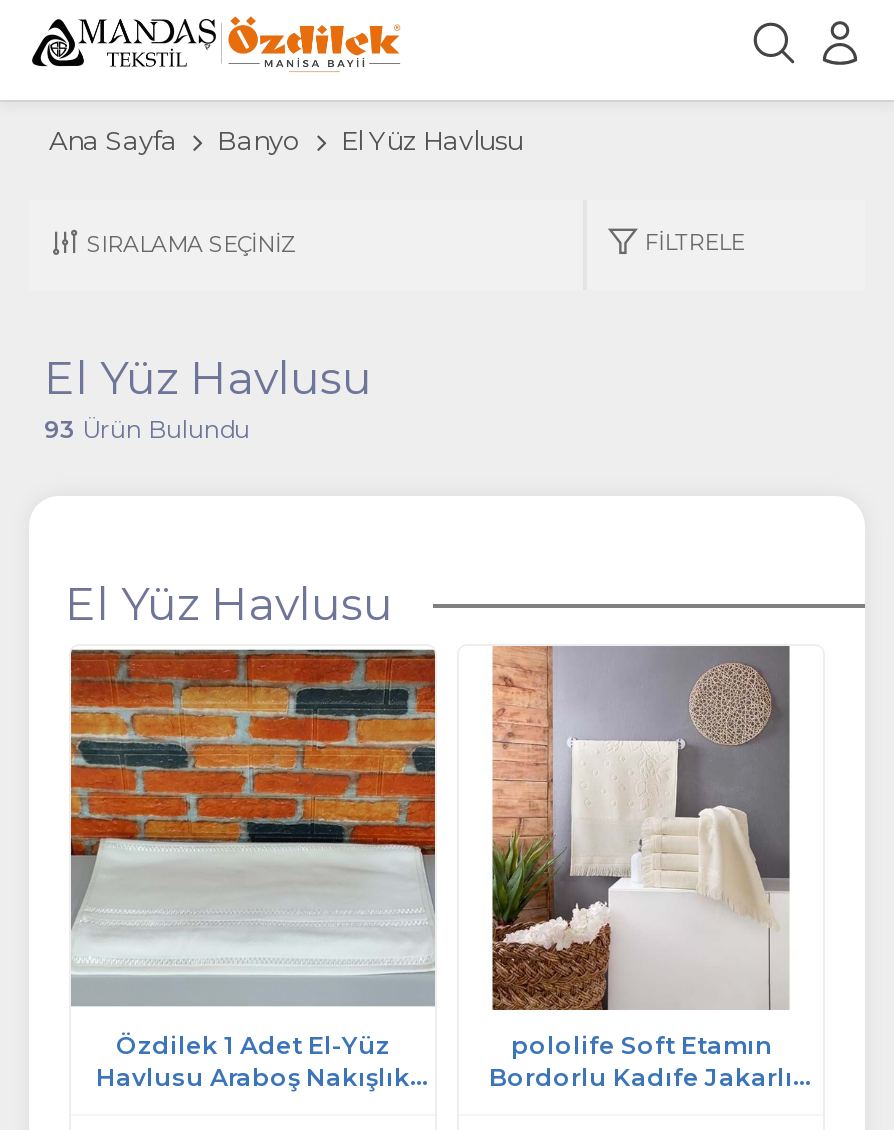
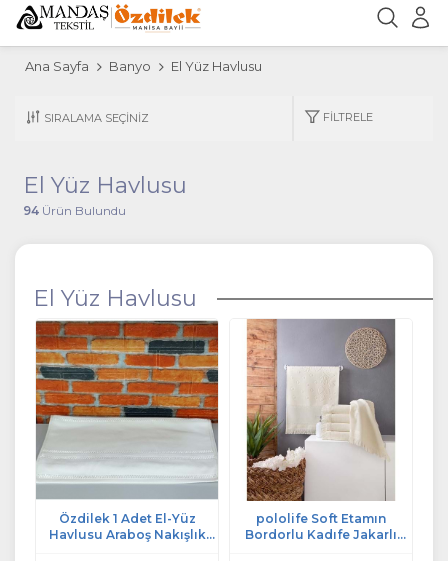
[44,414,250,444] 93 Ürün Bulundu -> [22,203,125,218] 94 Ürün Bulundu

